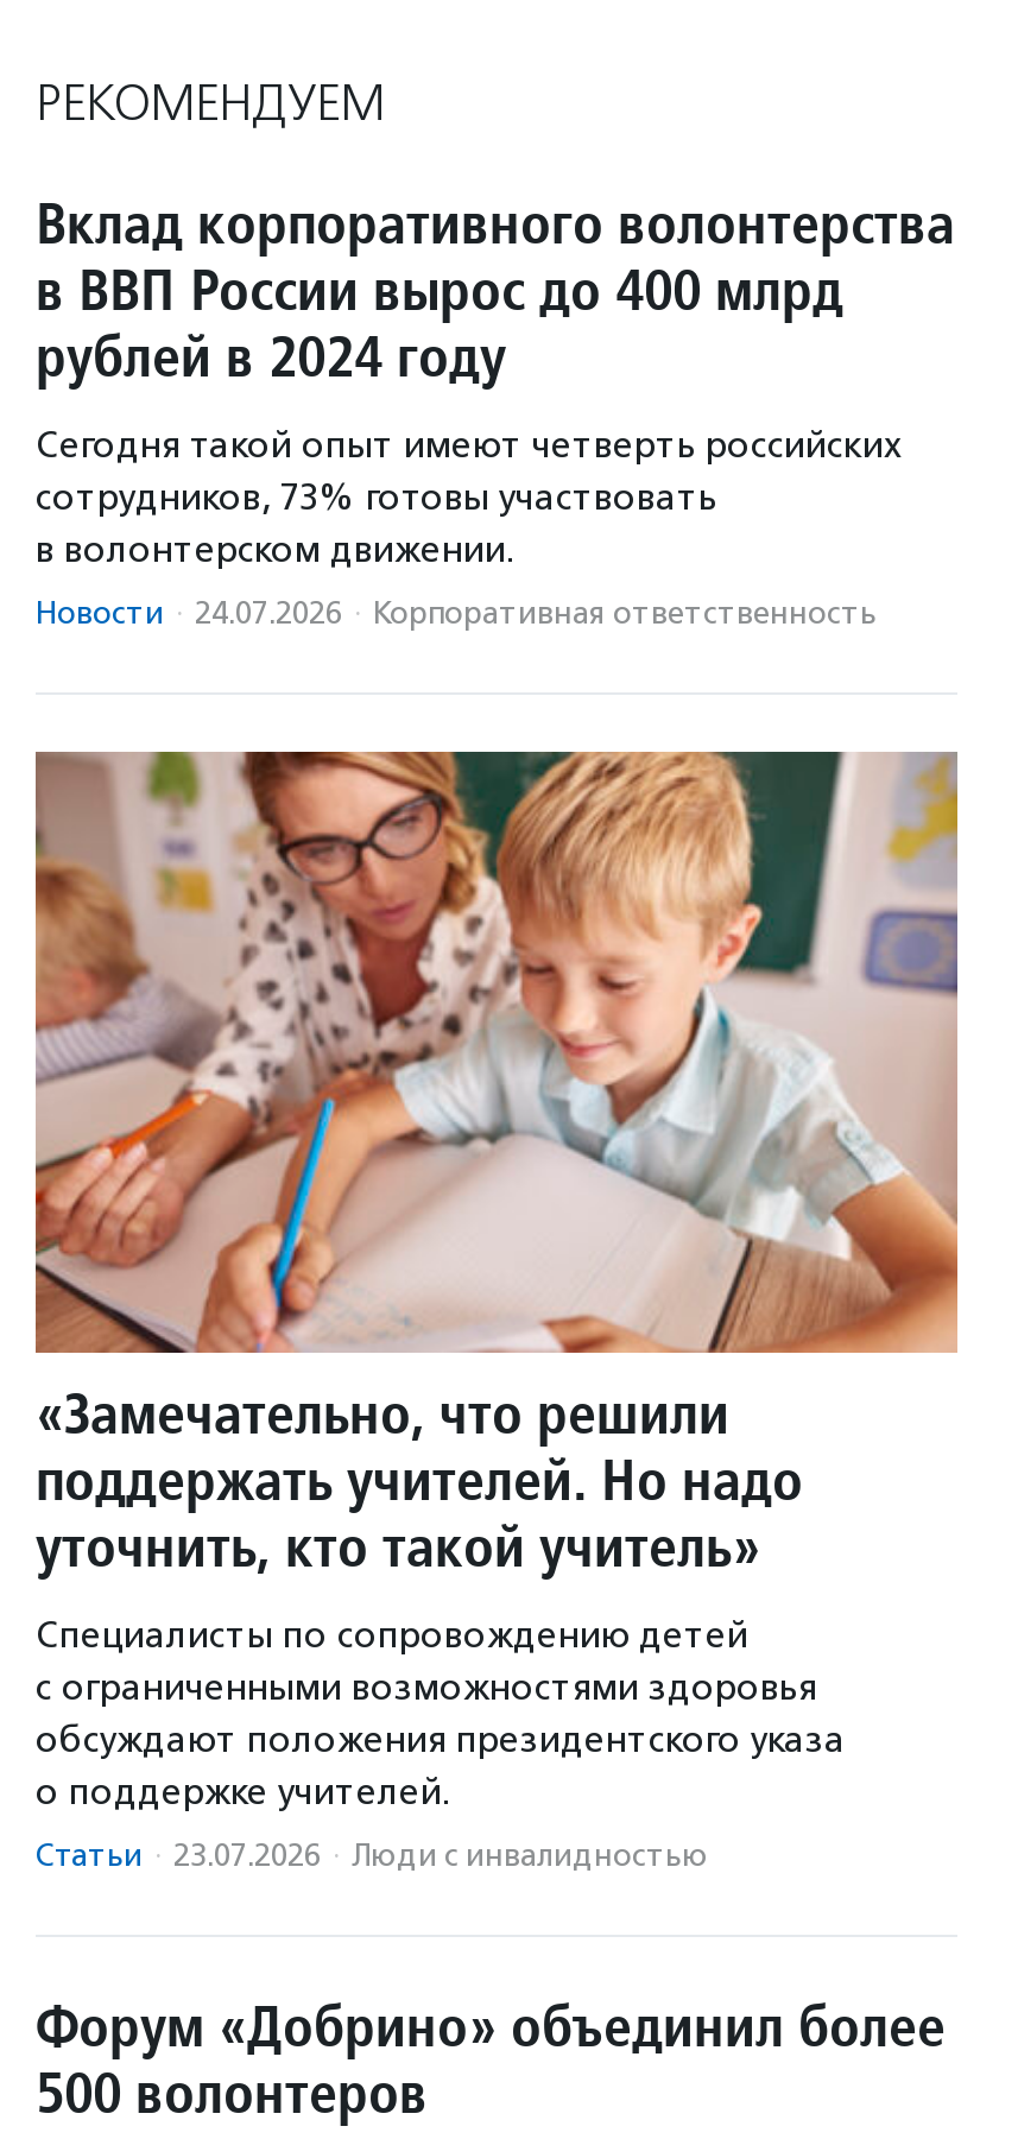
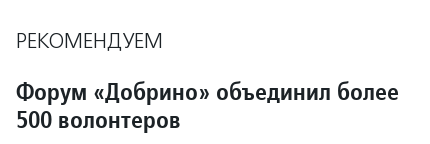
[36,187,955,632] Вклад корпоративного волонтерства | в ВВП России вырос до 400 млрд | рублей в 2024 году | Сегодня такой опыт имеют четверть российских | сотрудников, 73% готовы участвовать | в волонтерском движении. | Новости · 24.07.2026 · Корпоративная ответственность -> none
[33,749,960,1872] [image] | «Замечательно, что решили | поддержать учителей. Но надо | уточнить, кто такой учитель» | Специалисты по сопровождению детей | с ограниченными возможностями здоровья | обсуждают положения президентского указа | о поддержке учителей. | Статьи · 23.07.2026 · Люди с инвалидностью -> none

